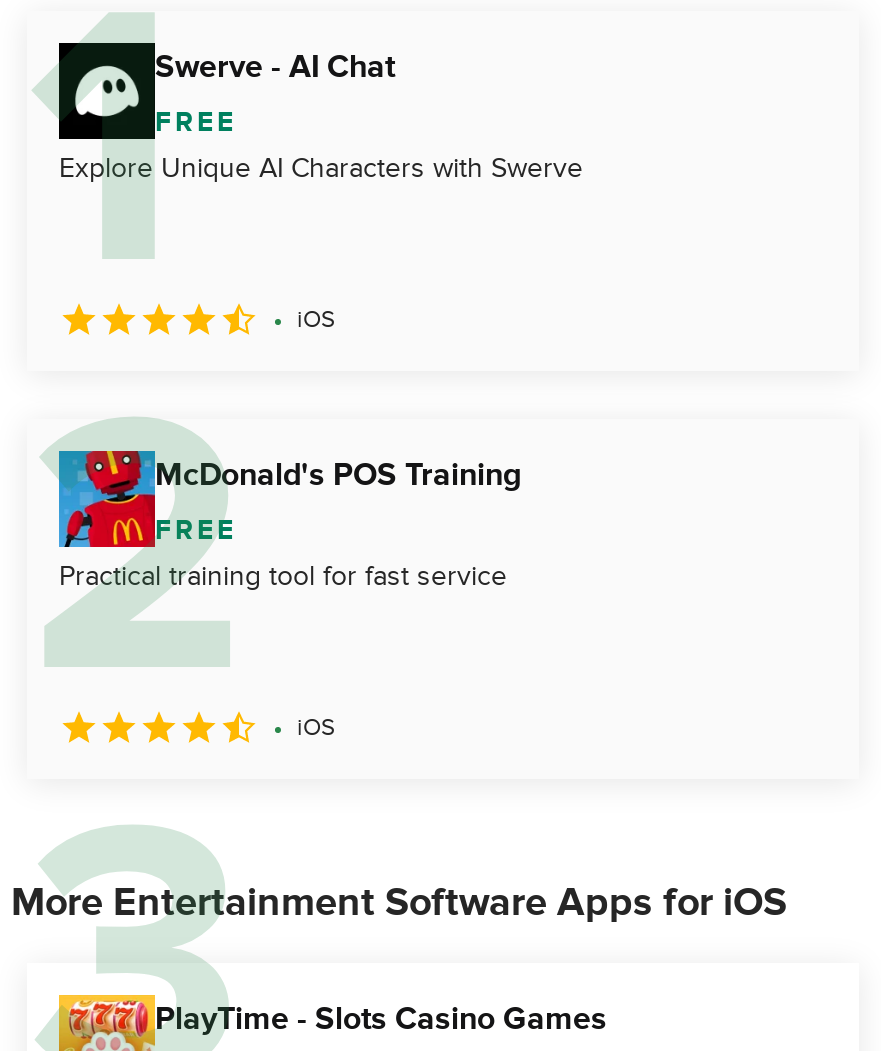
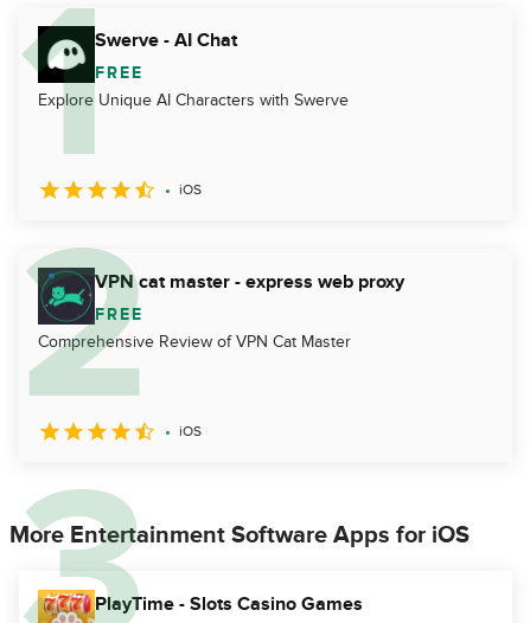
[57,449,521,545] [image] | McDonald's POS Training -> [37,266,404,323] [image] | VPN cat master - express web proxy
[59,559,507,593] Practical training tool for fast service -> [38,332,351,352] Comprehensive Review of VPN Cat Master

